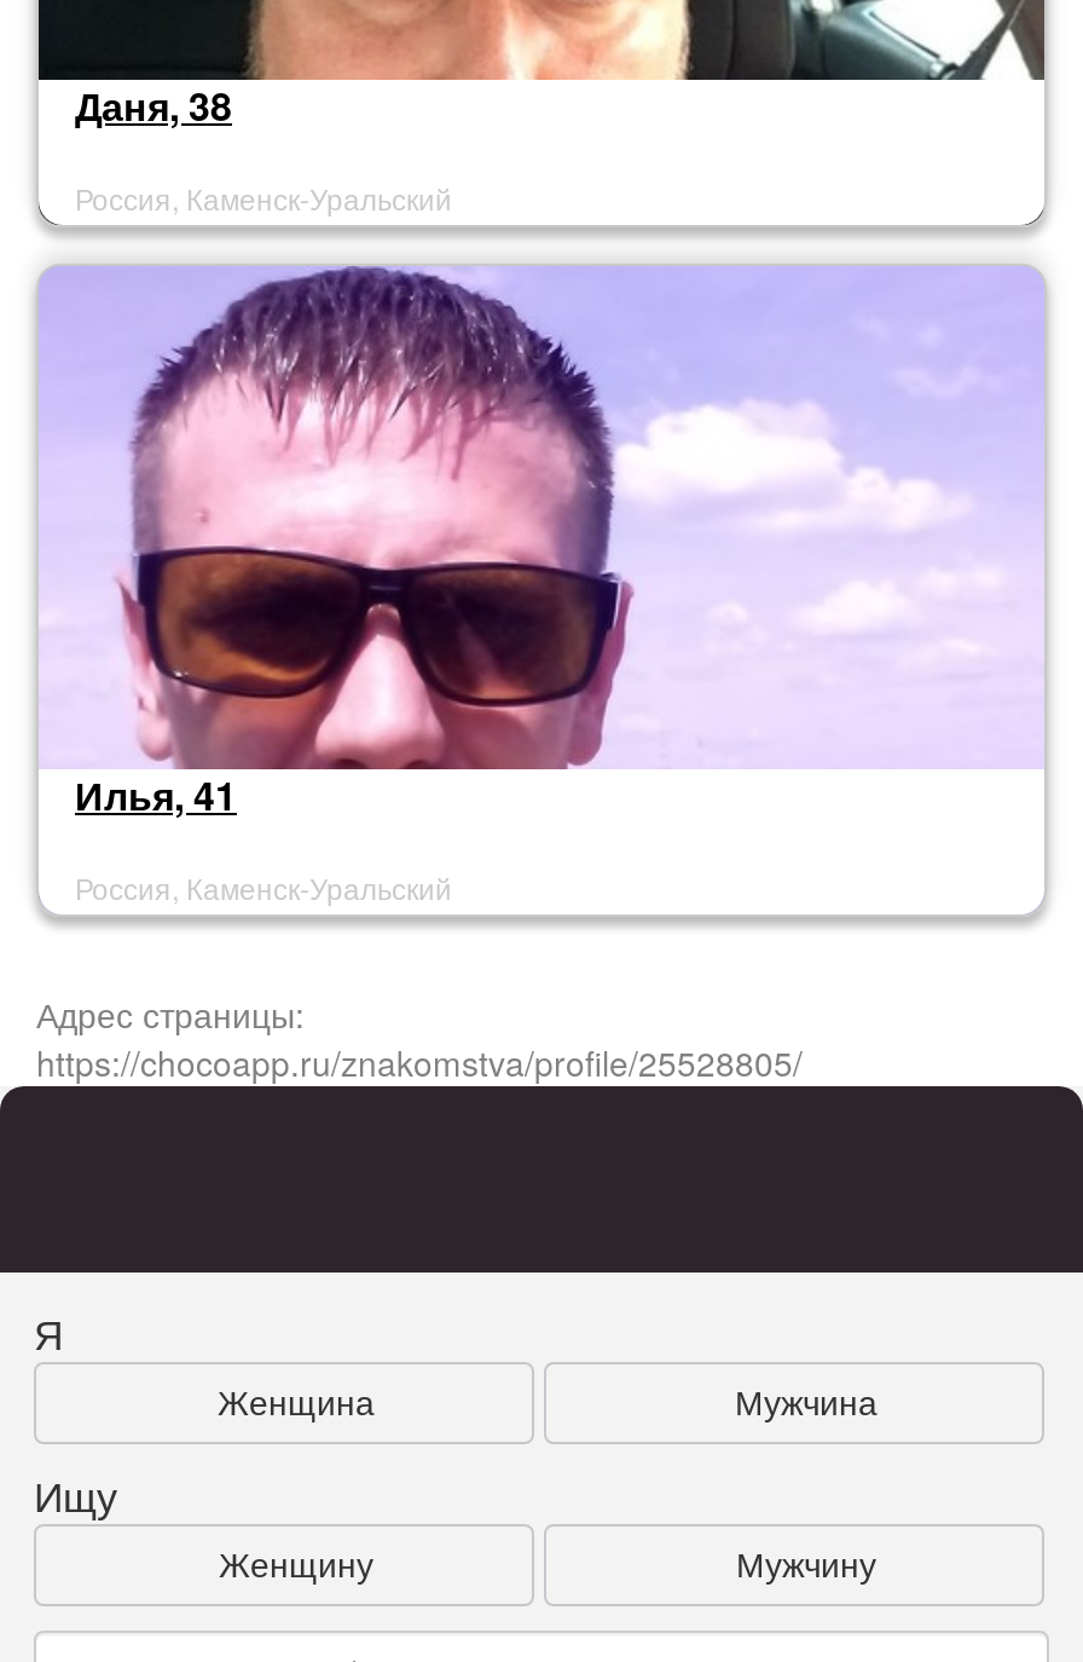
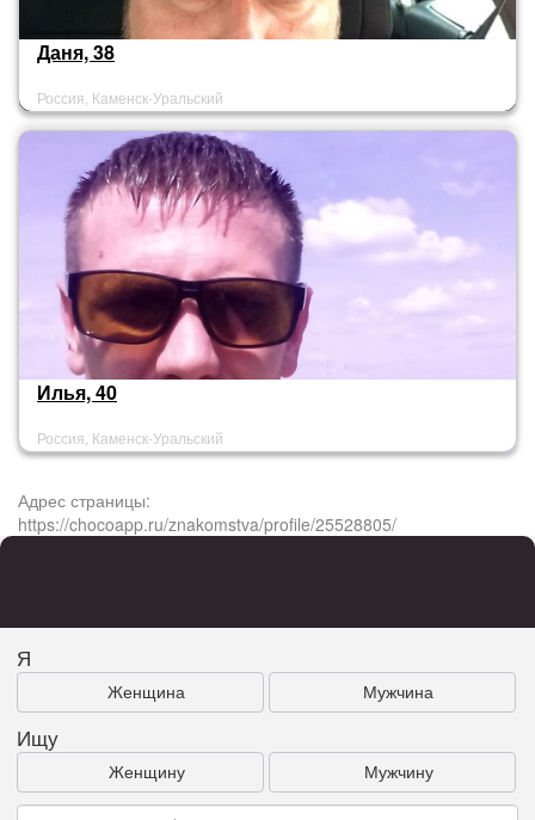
[75,767,237,823] Илья, 41 -> [37,378,117,406] Илья, 40

